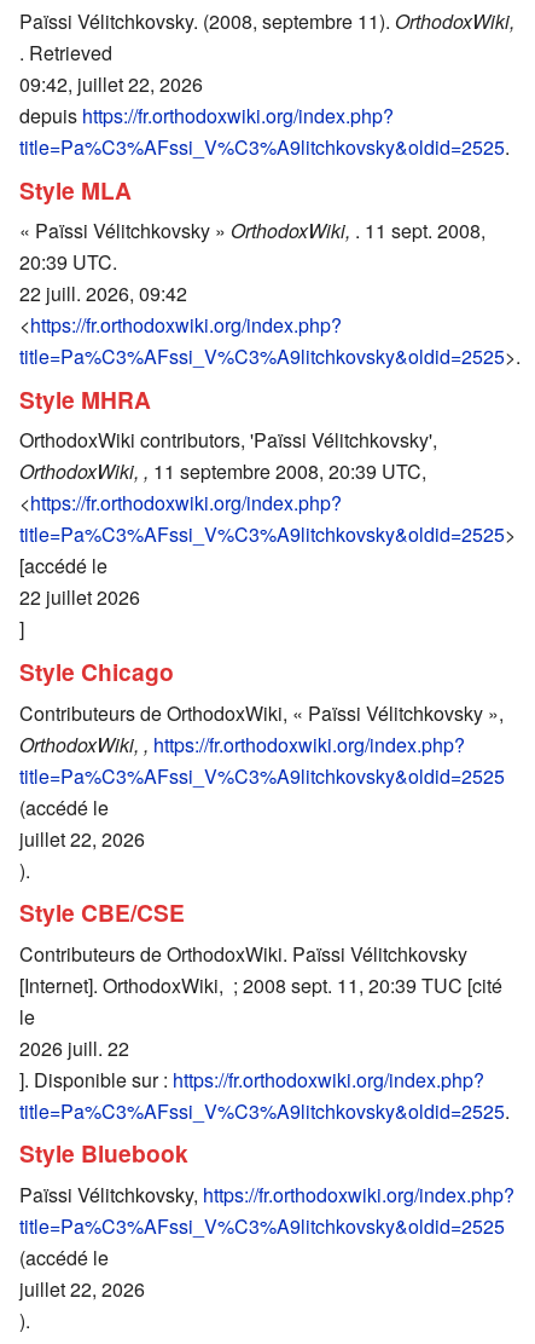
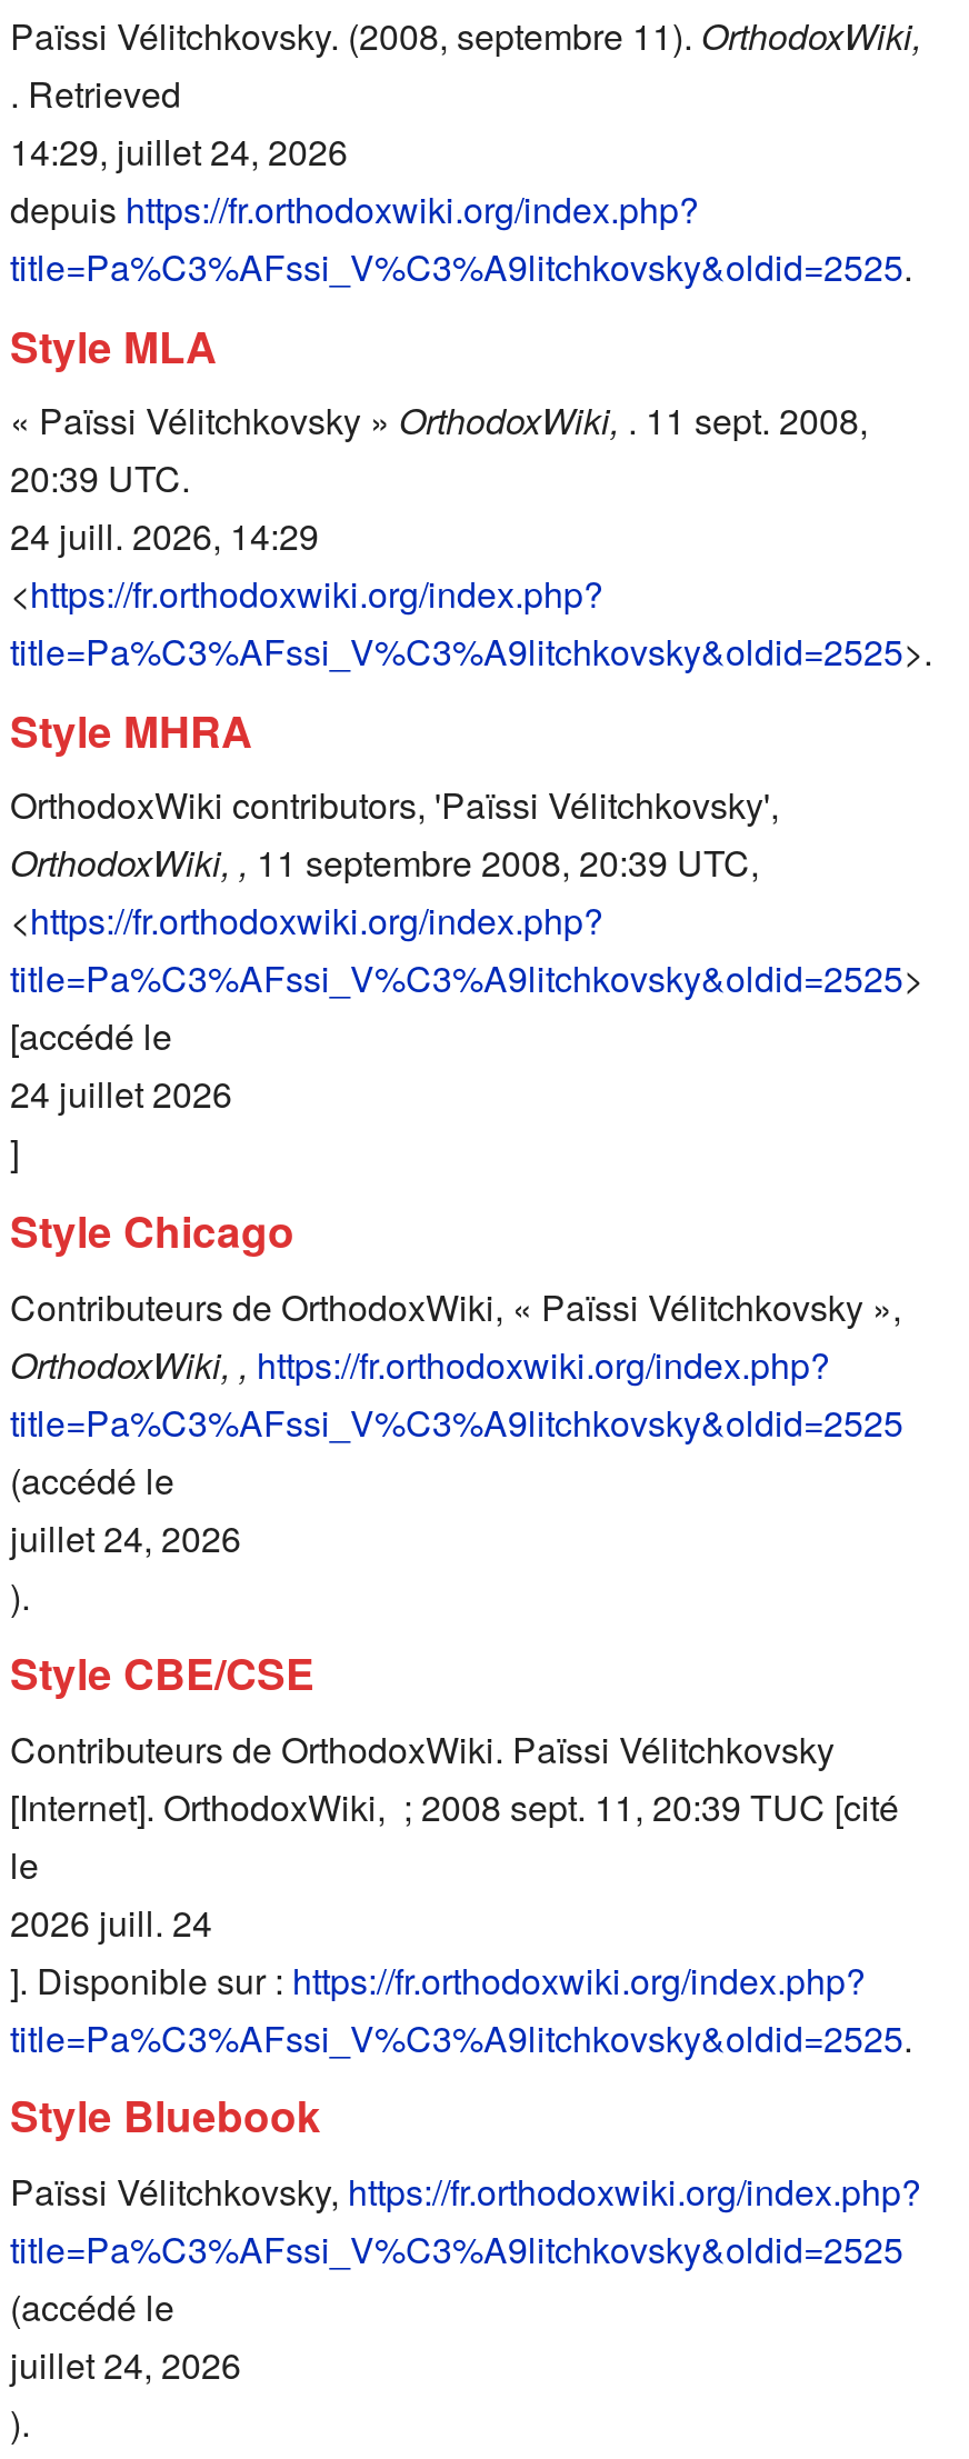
[19,70,203,98] 09:42, juillet 22, 2026 -> [10,126,348,177] 14:29, juillet 24, 2026
[19,280,187,308] 22 juill. 2026, 09:42 -> [10,510,319,562] 24 juill. 2026, 14:29
[19,584,140,611] 22 juillet 2026 -> [10,1069,232,1120] 24 juillet 2026
[19,825,145,852] juillet 22, 2026 -> [10,1511,241,1563] juillet 24, 2026
[19,1034,129,1062] 2026 juill. 22 -> [10,1896,212,1947] 2026 juill. 24
[19,1275,145,1303] juillet 22, 2026 -> [10,2339,241,2390] juillet 24, 2026

